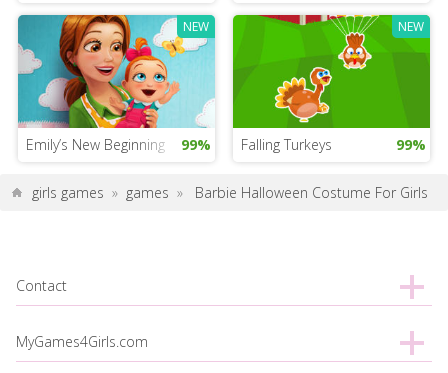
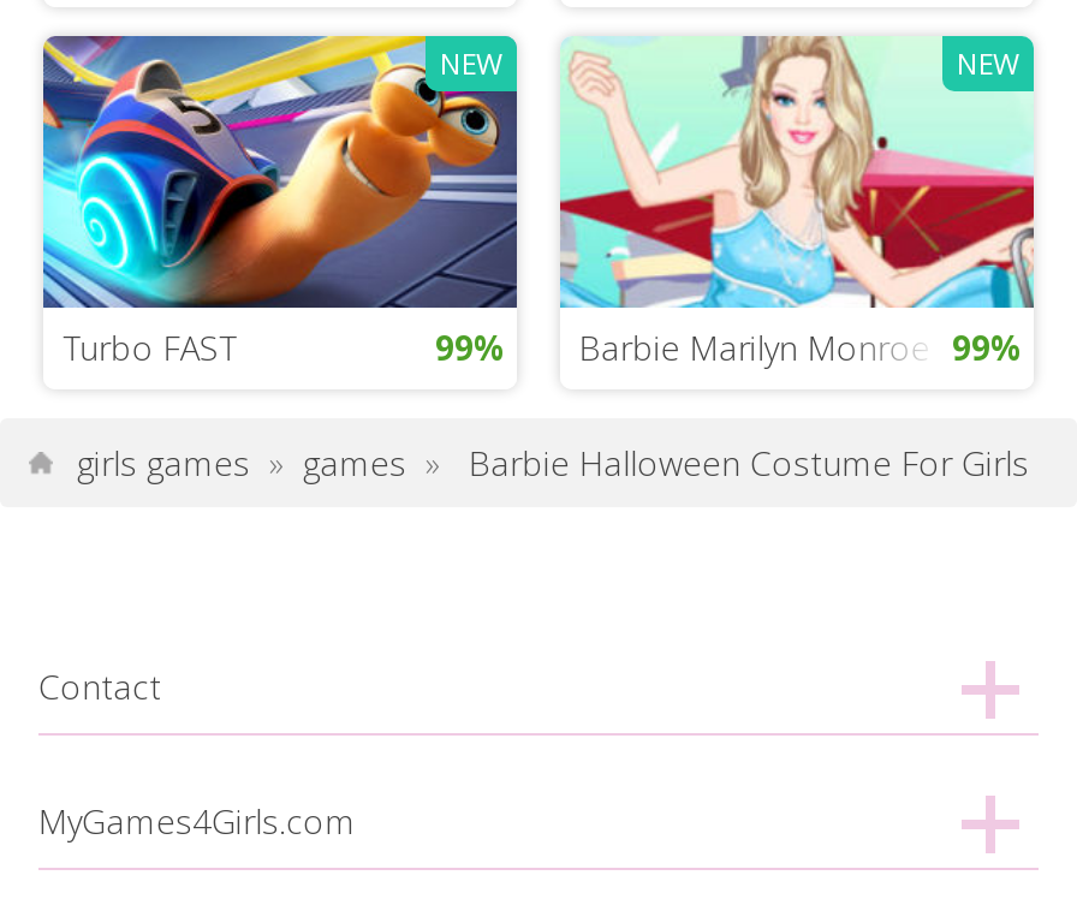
[18,14,215,153] [image] | Emily’s New Beginning -> [41,34,519,369] [image] | Turbo FAST
[232,14,431,153] [image] | Falling Turkeys | 99% -> [558,34,1036,369] [image] | Barbie Marilyn Monroe 99%

